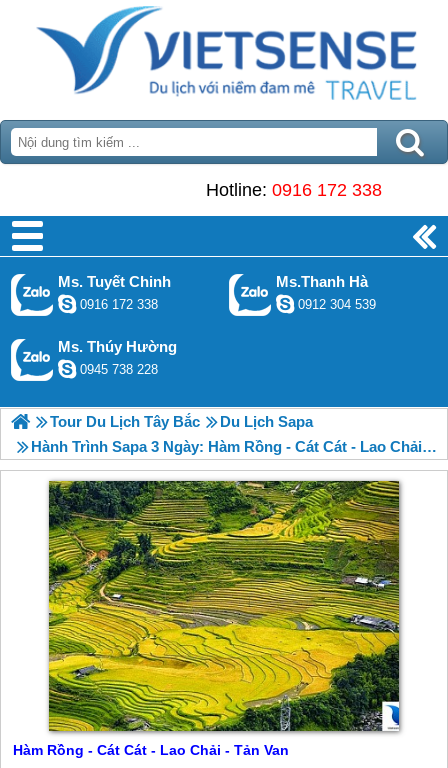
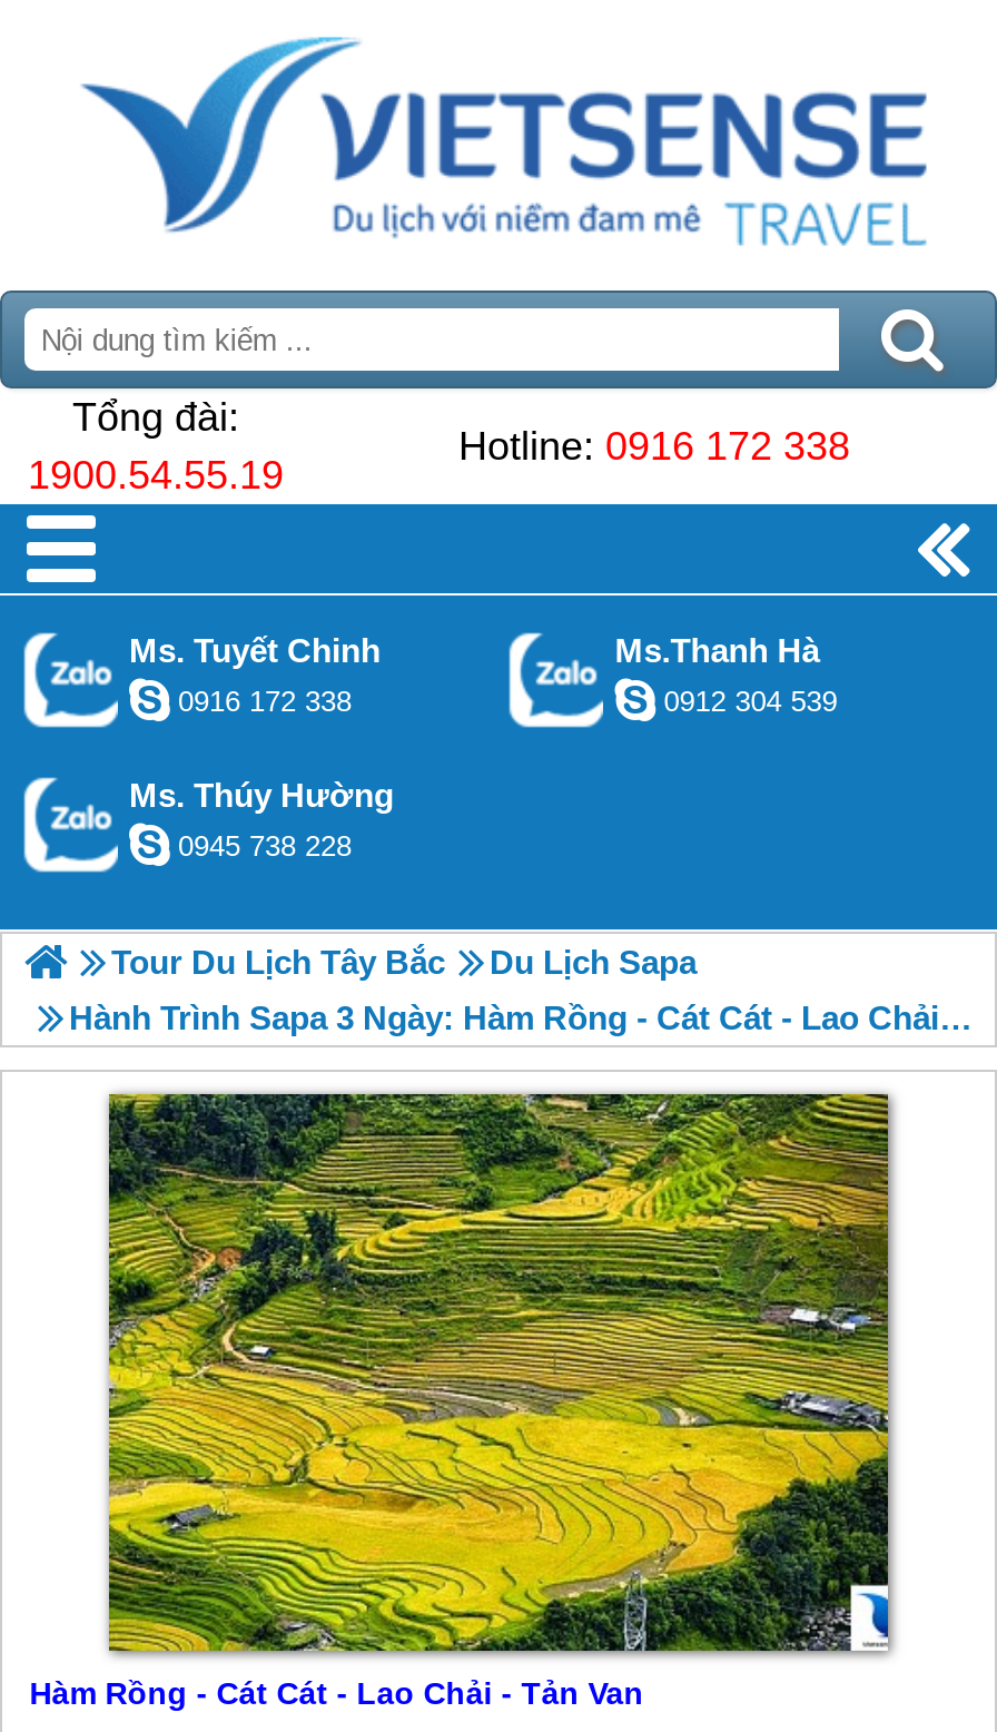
none -> [28,395,284,498] Tổng đài: | 1900.54.55.19

